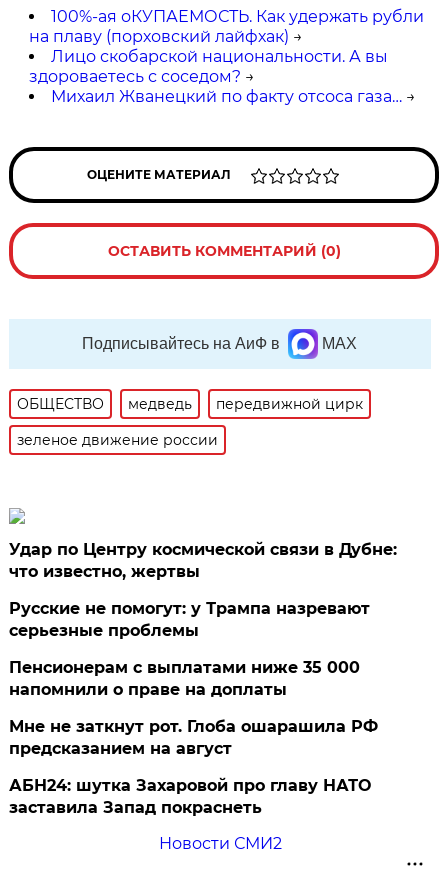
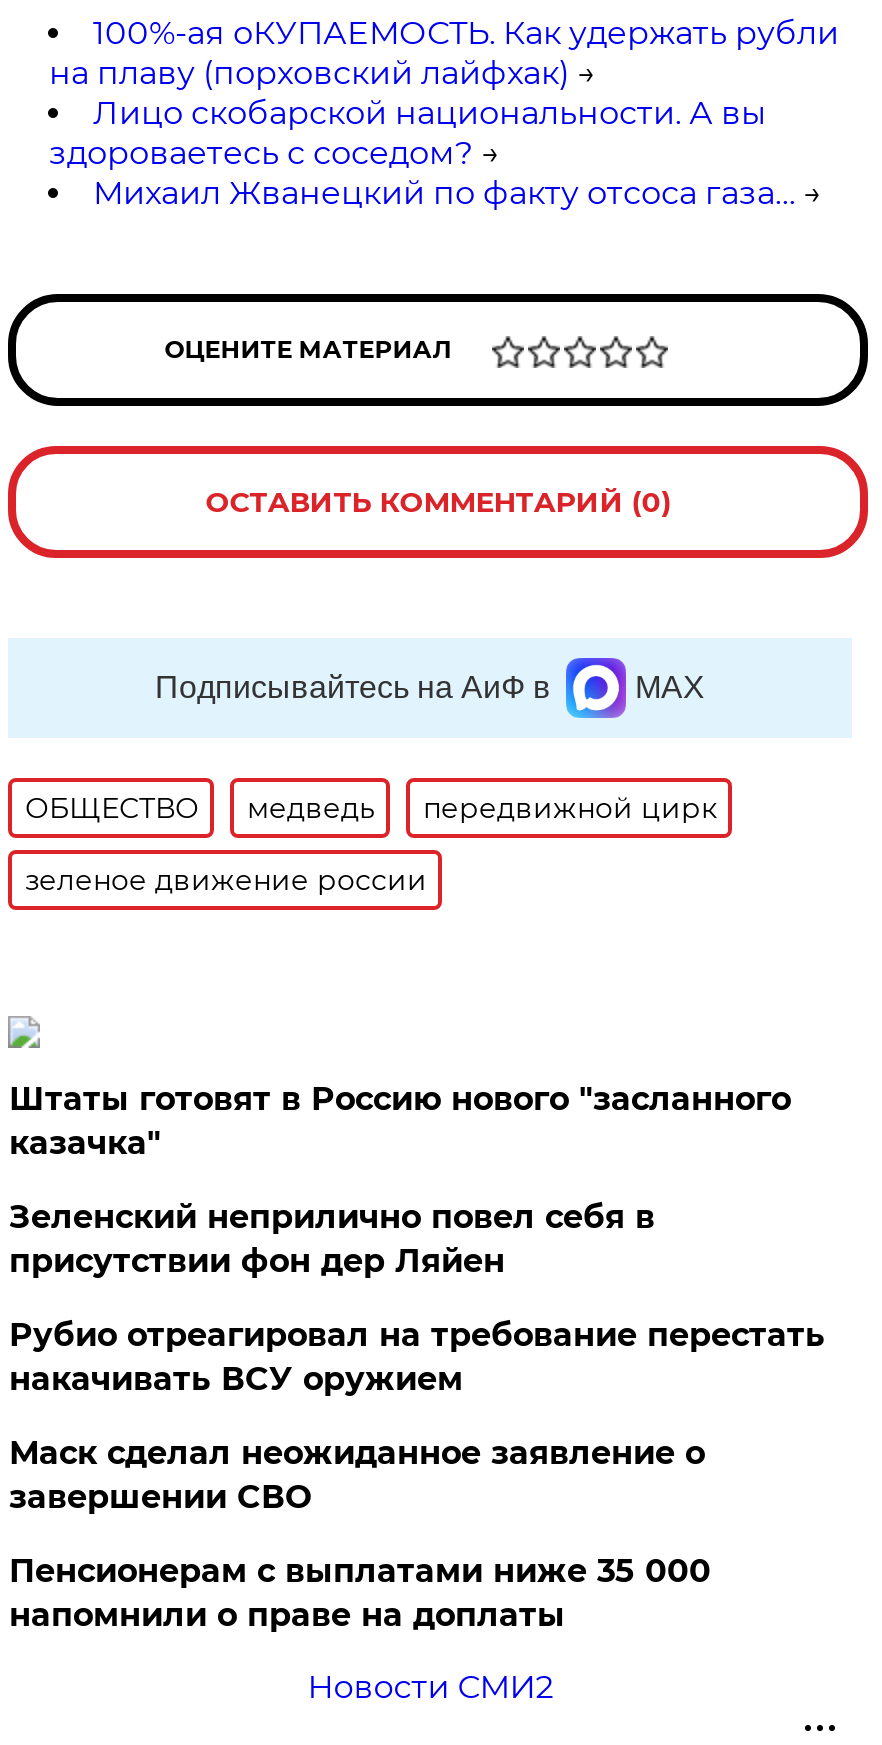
[9,540,397,640] Удар по Центру космической связи в Дубне: | что известно, жертвы | Русские не помогут: у Трампа назревают | серьезные проблемы -> [9,1080,825,1516] Штаты готовят в Россию нового "засланного | казачка" | Зеленский неприлично повел cебя в | присутствии фон дер Ляйен | Рубио отреагировал на требование перестать | накачивать ВСУ оружием | Маск сделал неожиданное заявление о | завершении СВО
moved [9,658,360,699] -> [9,1552,711,1634]: Пенсионерам с выплатами ниже 35 000 | напомнили о праве на доплаты
[9,717,378,817] Мне не заткнут рот. Глоба ошарашила РФ | предсказанием на август | АБН24: шутка Захаровой про главу НАТО | заставила Запад покраснеть -> none

